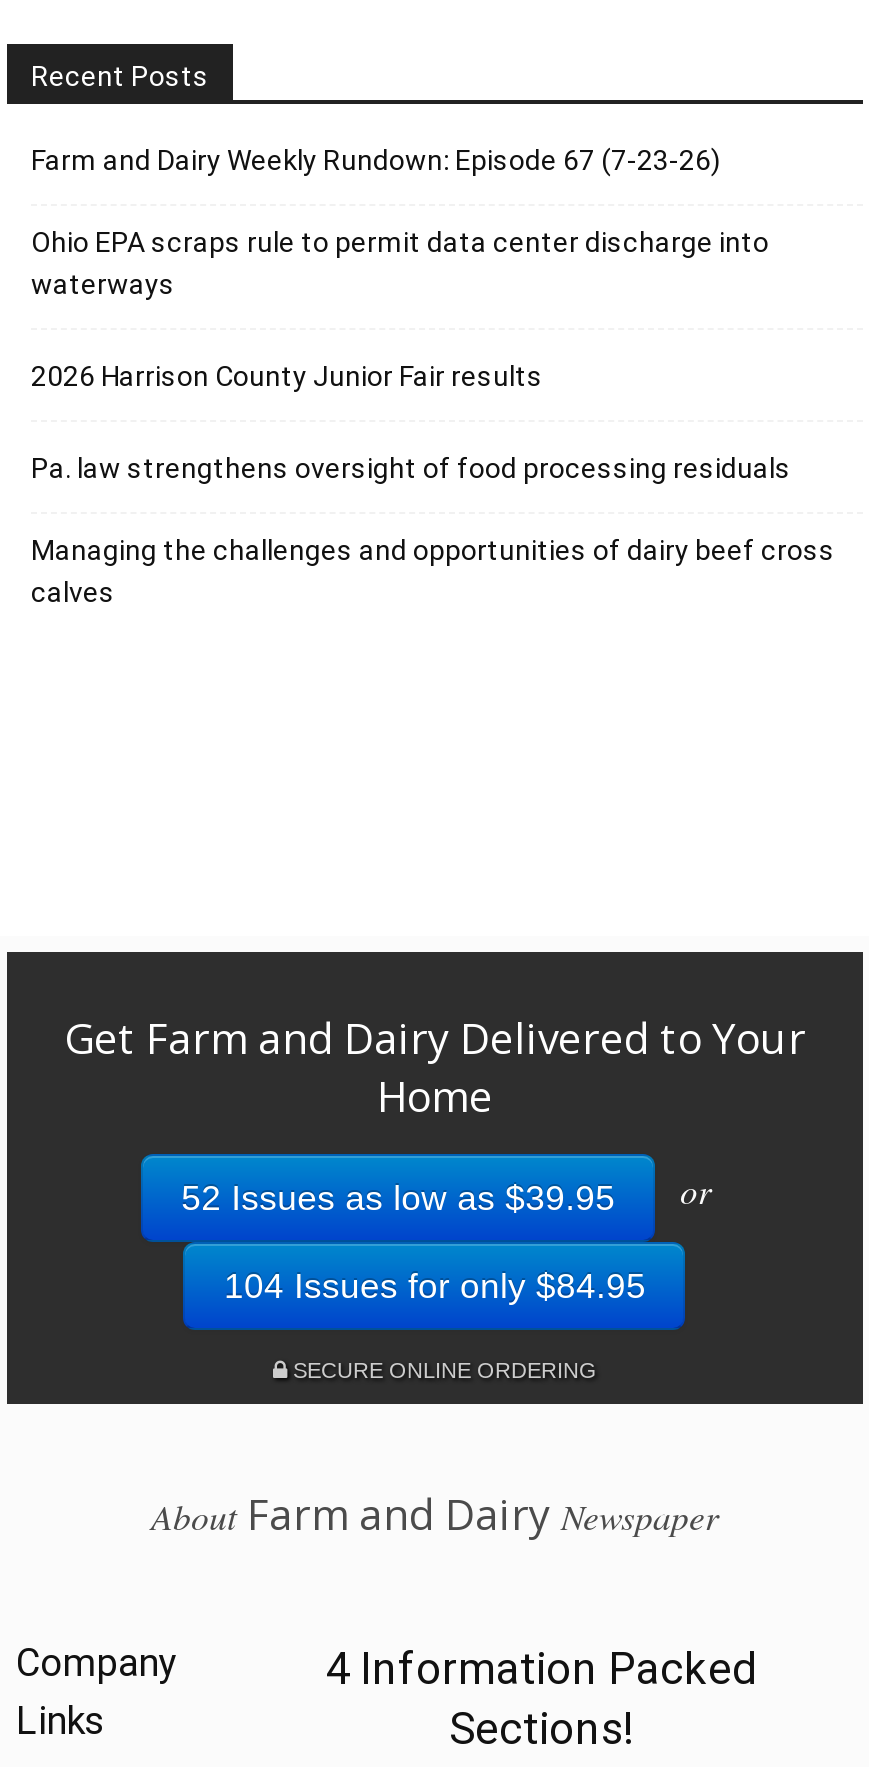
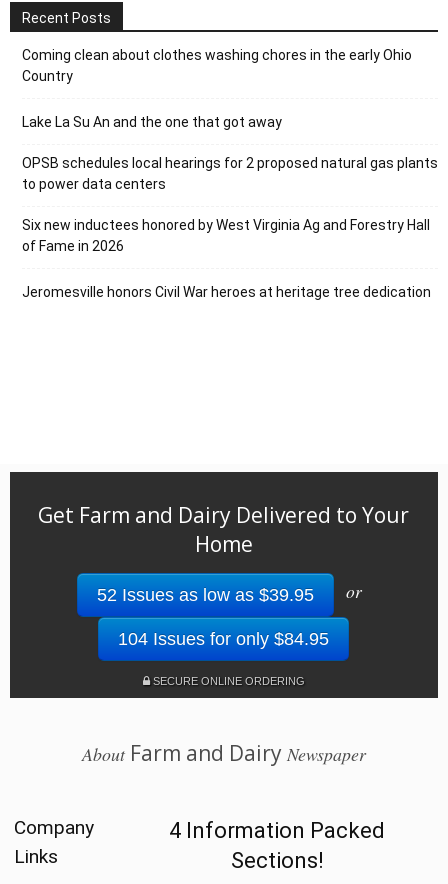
[31,143,721,175] Farm and Dairy Weekly Rundown: Episode 67 (7-23-26) -> [22,47,412,84] Coming clean about clothes washing chores in the early Ohio | Country
[31,225,769,299] Ohio EPA scraps rule to permit data center discharge into | waterways -> [22,114,282,130] Lake La Su An and the one that got away
[31,359,543,391] 2026 Harrison County Junior Fair results -> [22,155,438,192] OPSB schedules local hearings for 2 proposed natural gas plants | to power data centers
[31,451,791,483] Pa. law strengthens oversight of food processing residuals -> [22,217,430,254] Six new inductees honored by West Virginia Ag and Forestry Hall | of Fame in 2026
[31,533,835,607] Managing the challenges and opportunities of dairy beef cross | calves -> [22,284,431,300] Jeromesville honors Civil War heroes at heritage tree dedication

